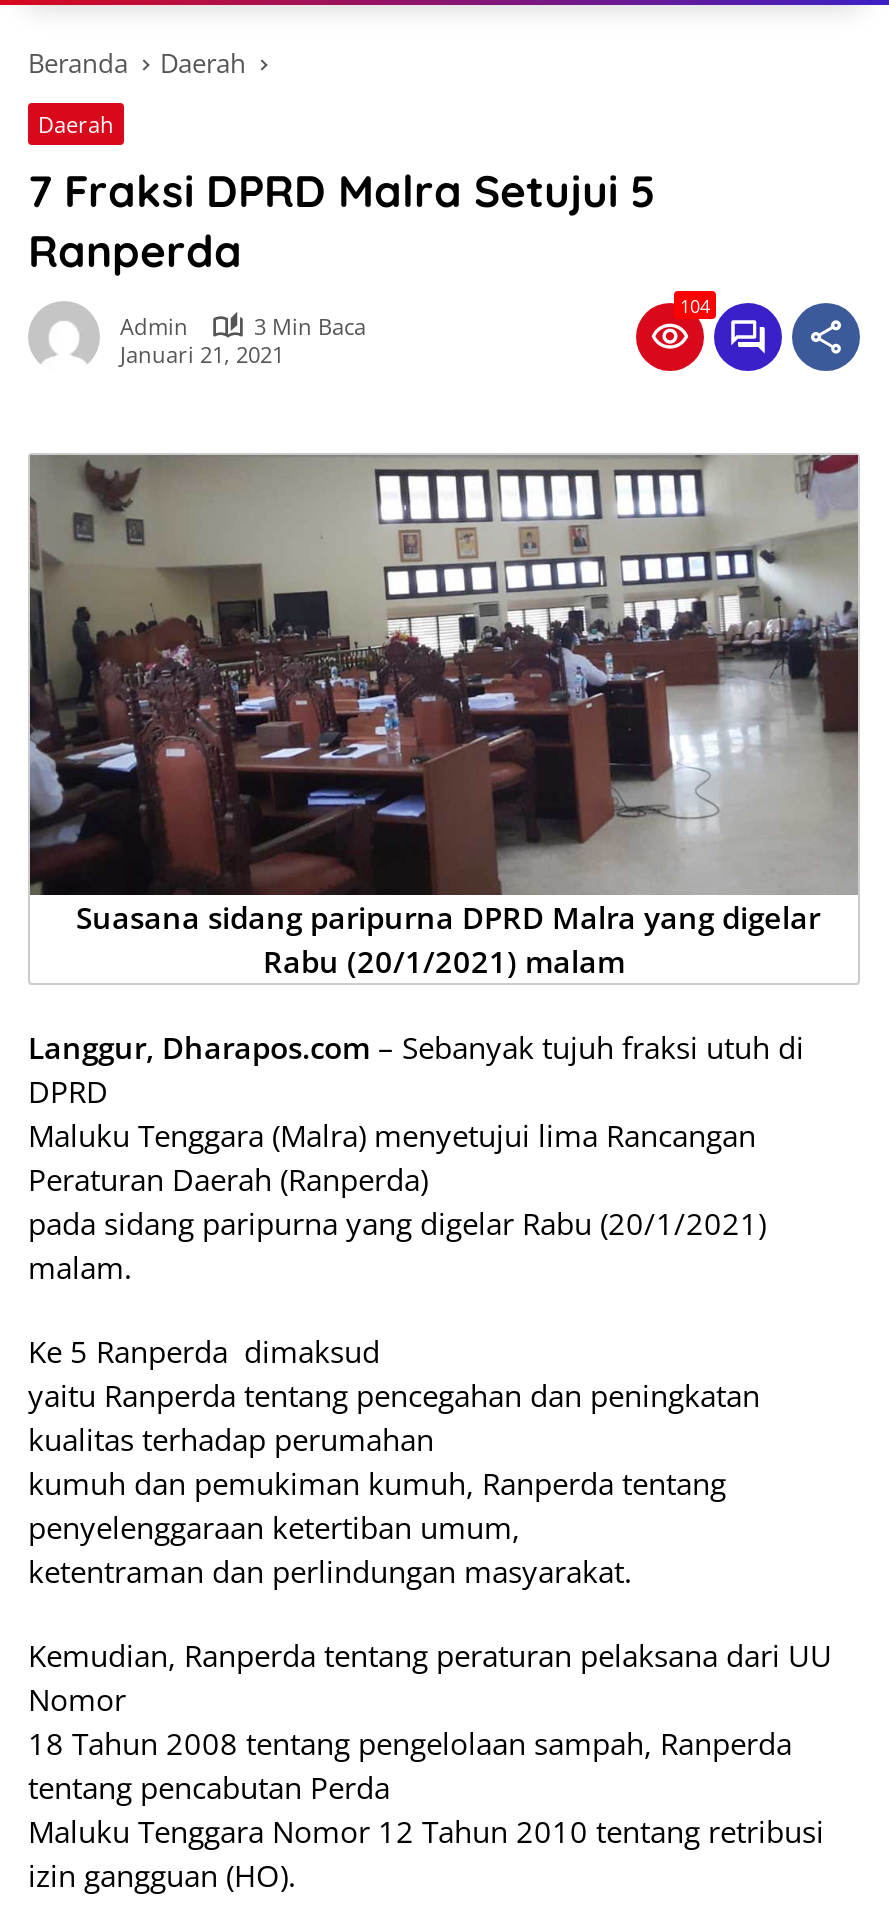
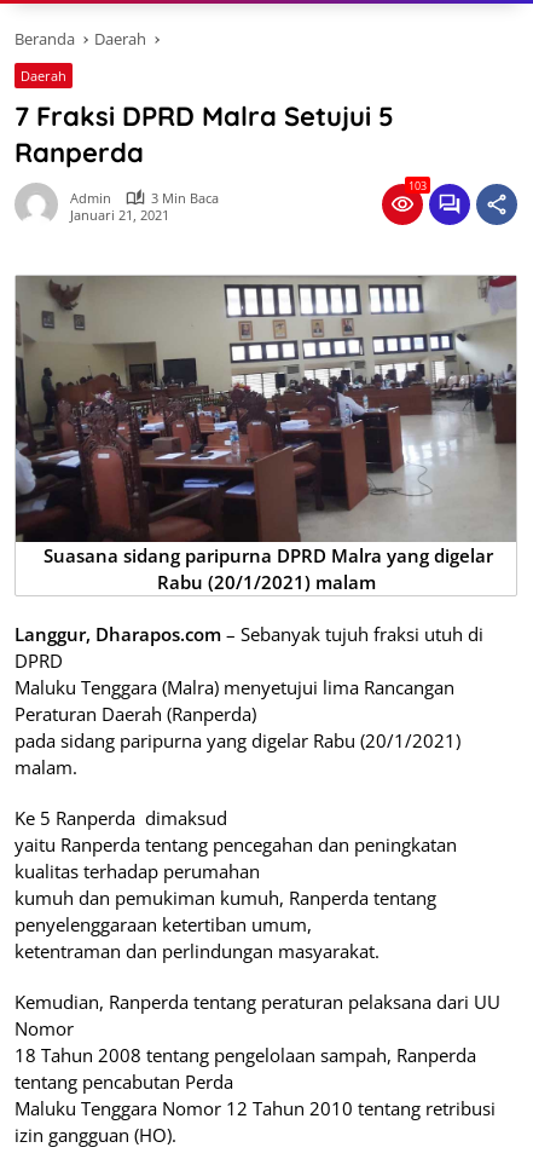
[680,293,710,319] 104 -> [409,178,427,194] 103

